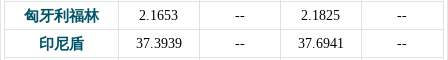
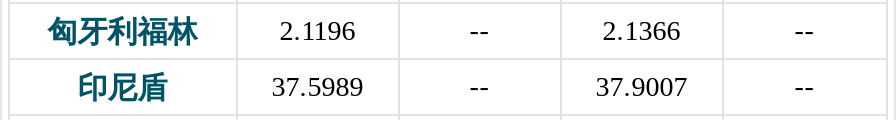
[139,8,178,23] 2.1653 -> [280,17,356,47] 2.1196
[301,8,340,23] 2.1825 -> [603,17,681,47] 2.1366
[136,36,182,51] 37.3939 -> [272,73,364,103] 37.5989
[298,36,344,51] 37.6941 -> [596,73,688,103] 37.9007

